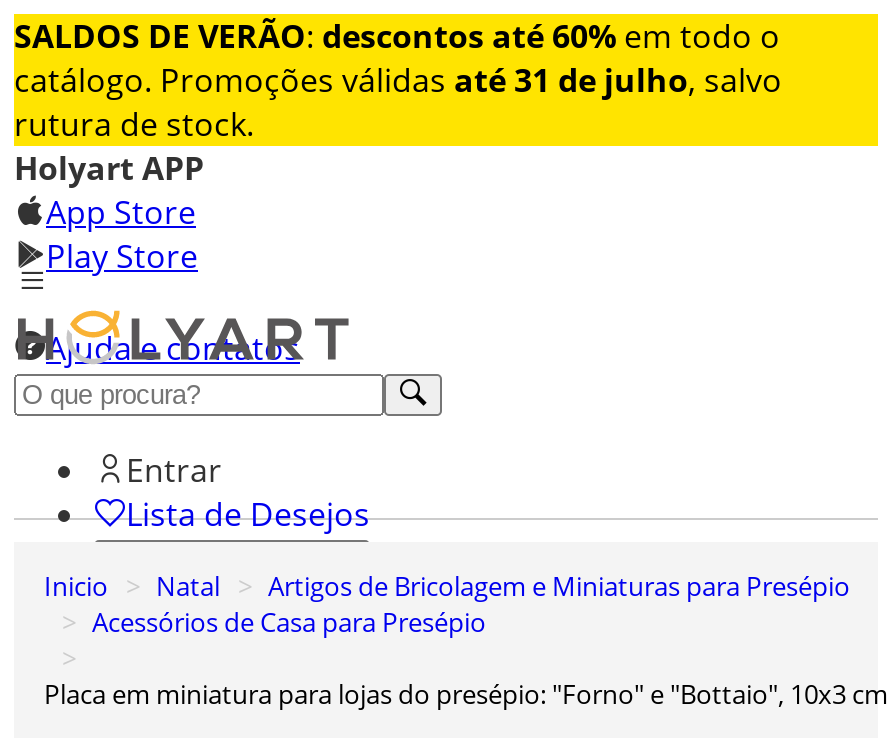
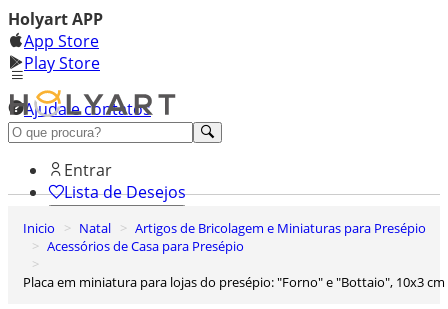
[14,14,782,146] SALDOS DE VERÃO: descontos até 60% em todo o | catálogo. Promoções válidas até 31 de julho, salvo | rutura de stock. -> none

